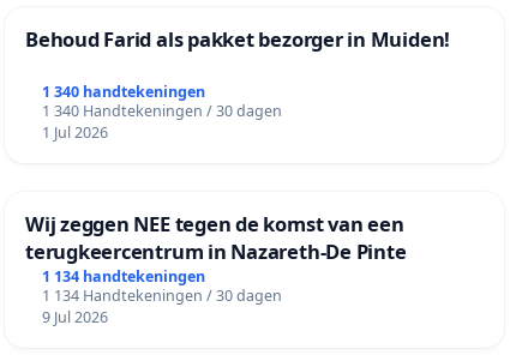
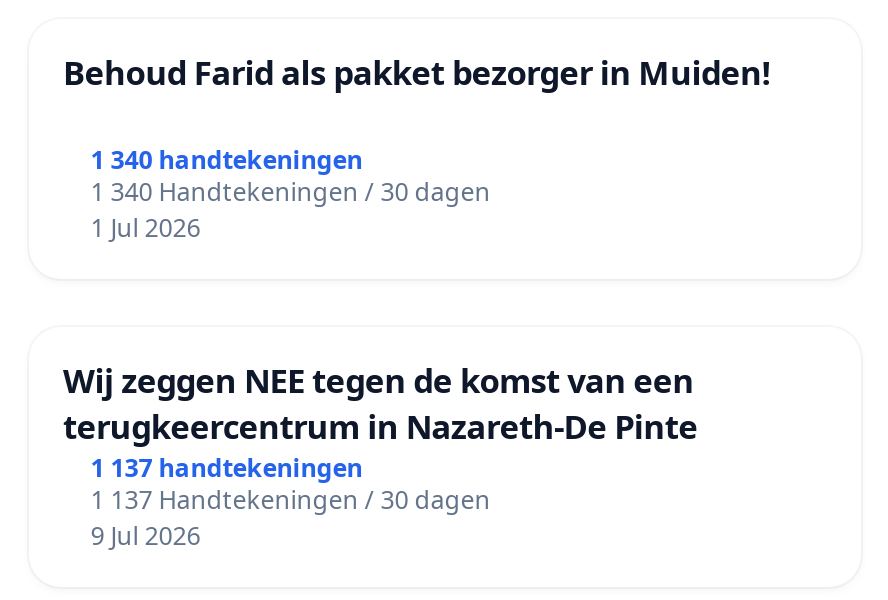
[42,266,205,286] 1 134 handtekeningen -> [91,450,363,484] 1 137 handtekeningen
[42,285,282,305] 1 134 Handtekeningen / 30 dagen -> [91,482,491,516] 1 137 Handtekeningen / 30 dagen

